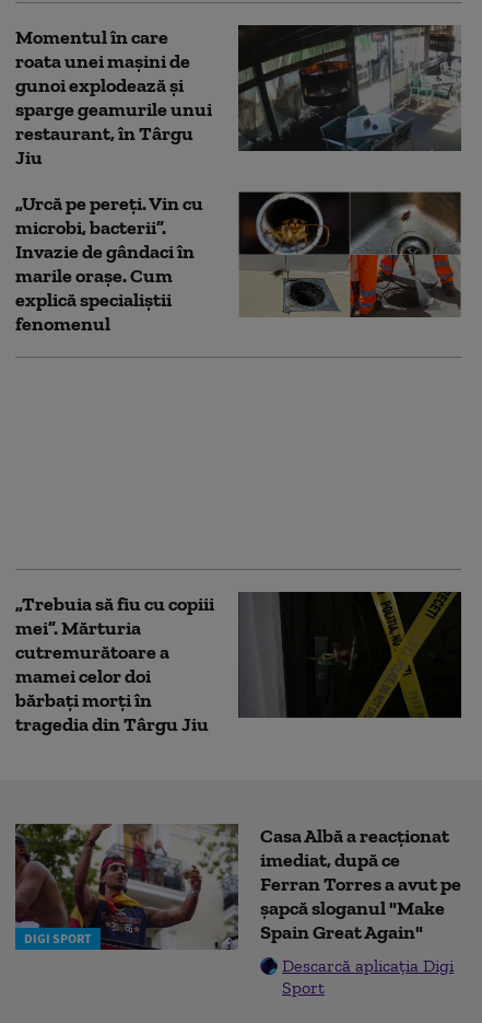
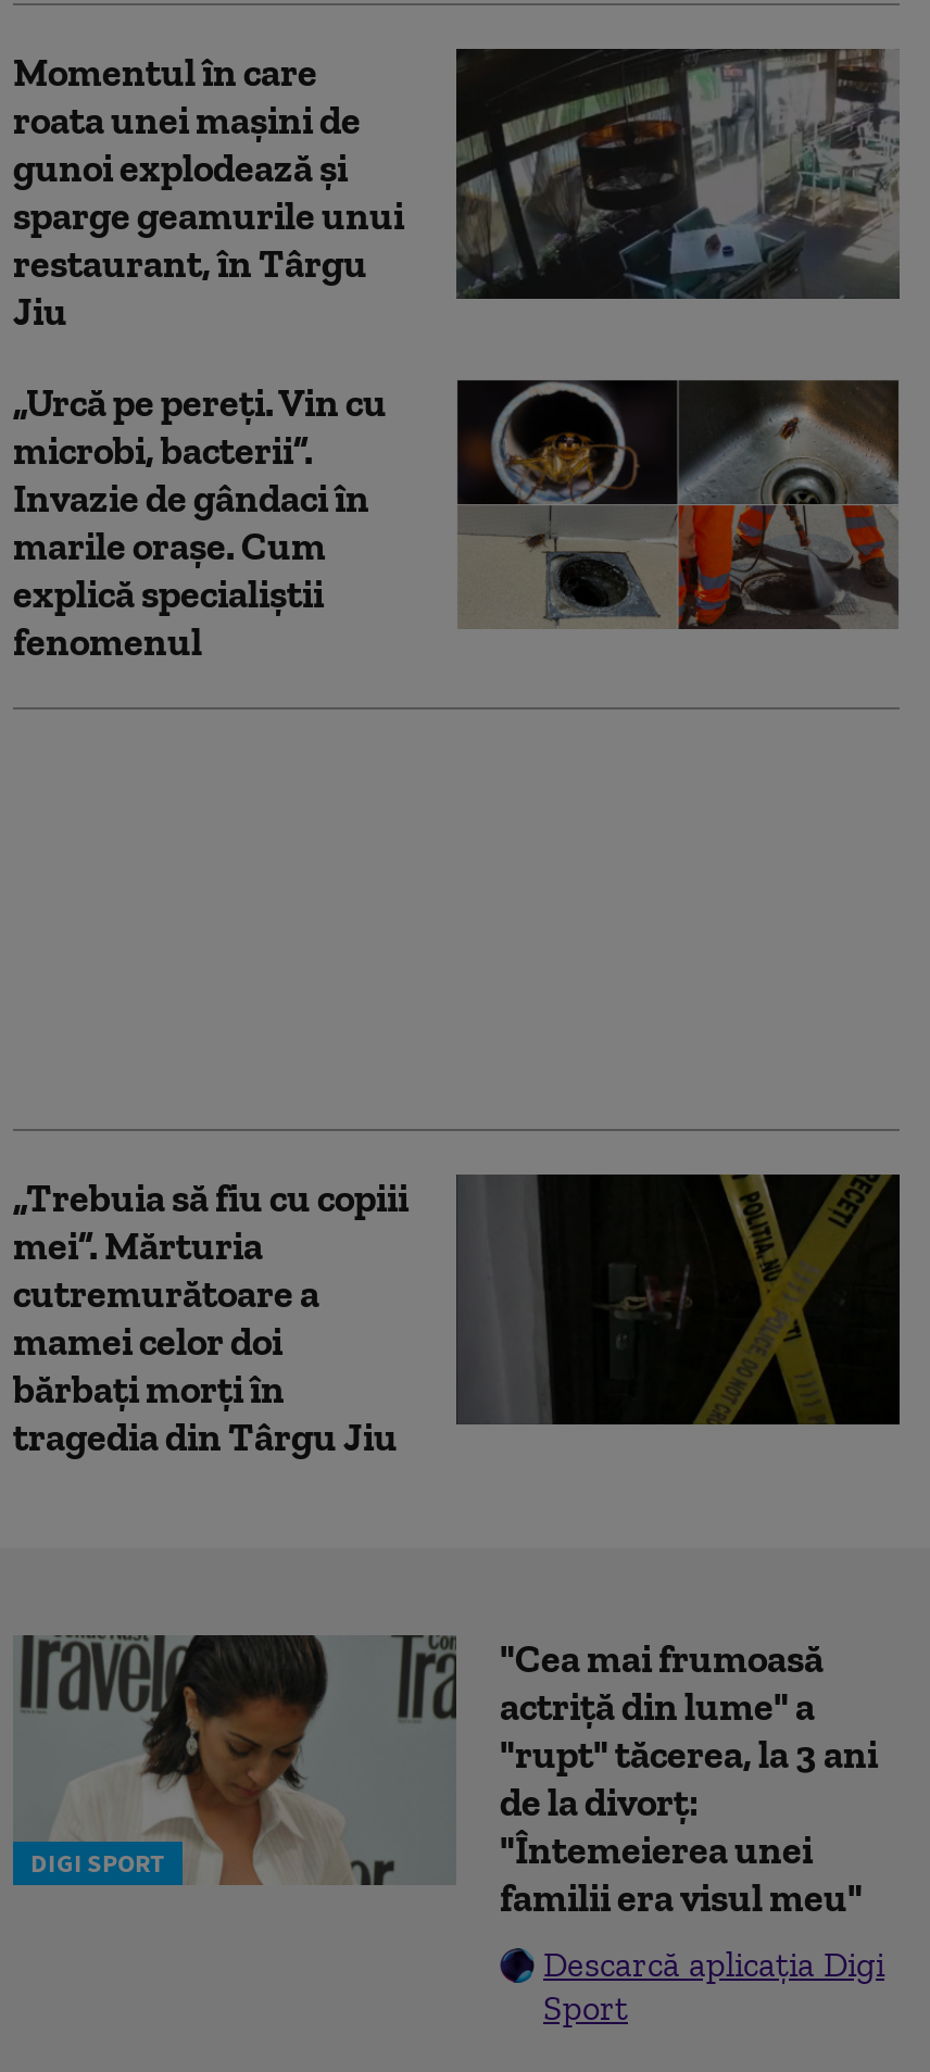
[14,823,461,951] [image] | Casa Albă a reacționat | imediat, după ce | Ferran Torres a avut pe | șapcă sloganul "Make | Spain Great Again" -> [13,1633,878,1923] [image] | "Cea mai frumoasă | actriță din lume" a | "rupt" tăcerea, la 3 ani | de la divorț: | "Întemeierea unei | familii era visul meu"

